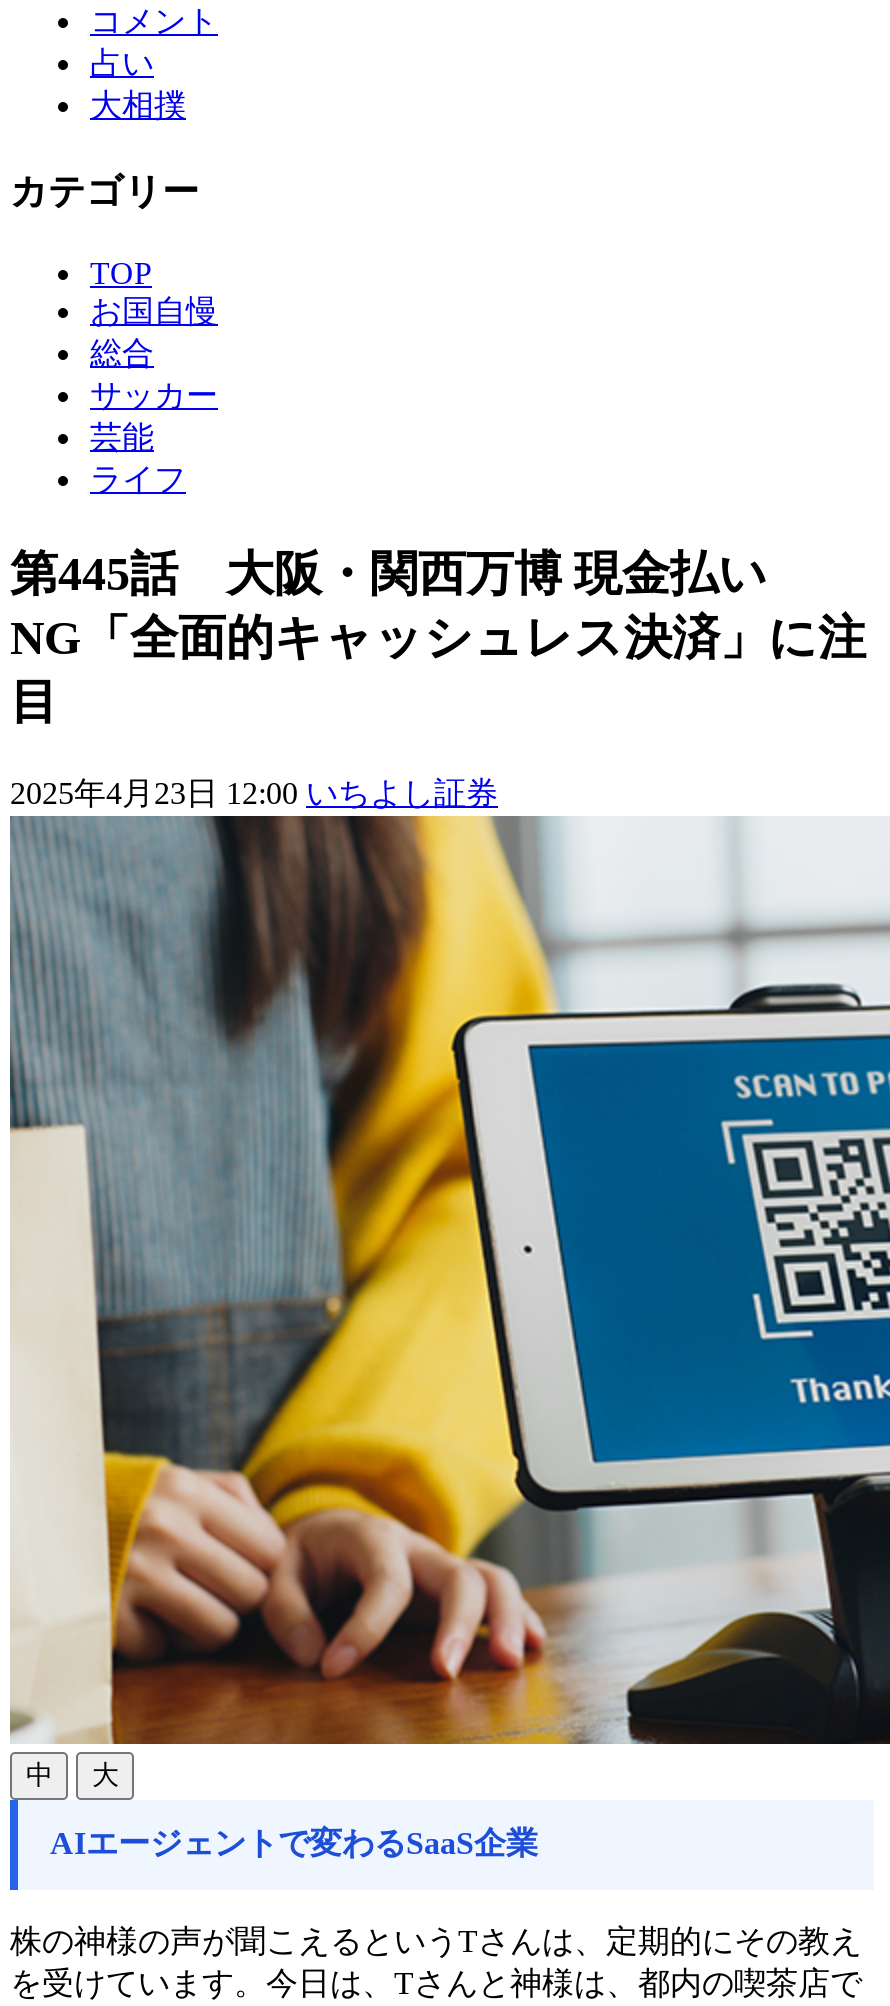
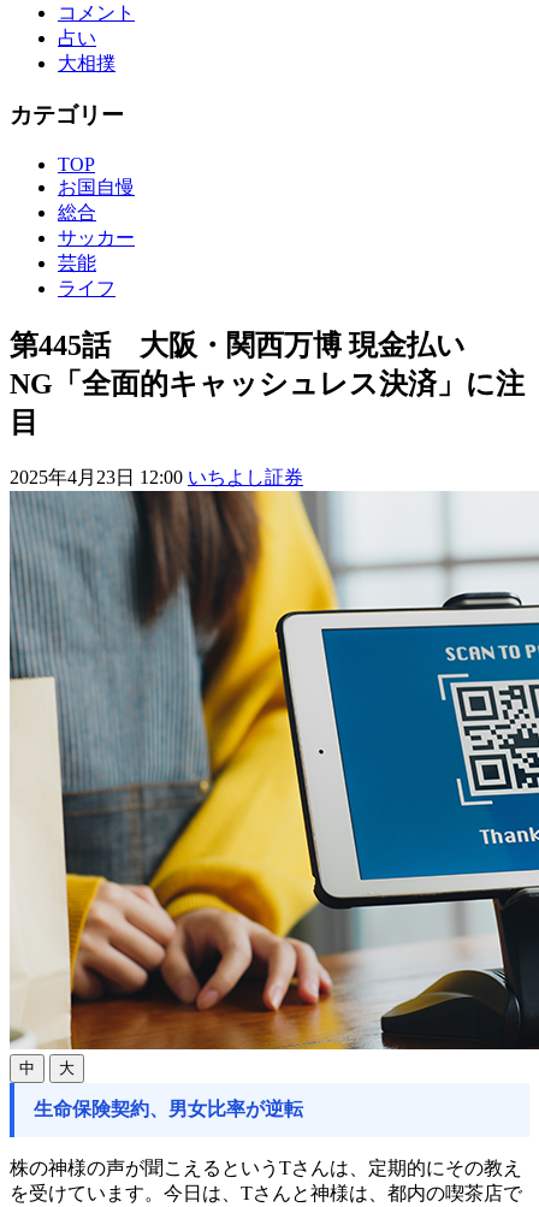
[50,1825,538,1859] AIエージェントで変わるSaaS企業 -> [34,1098,303,1119] 生命保険契約、男女比率が逆転

